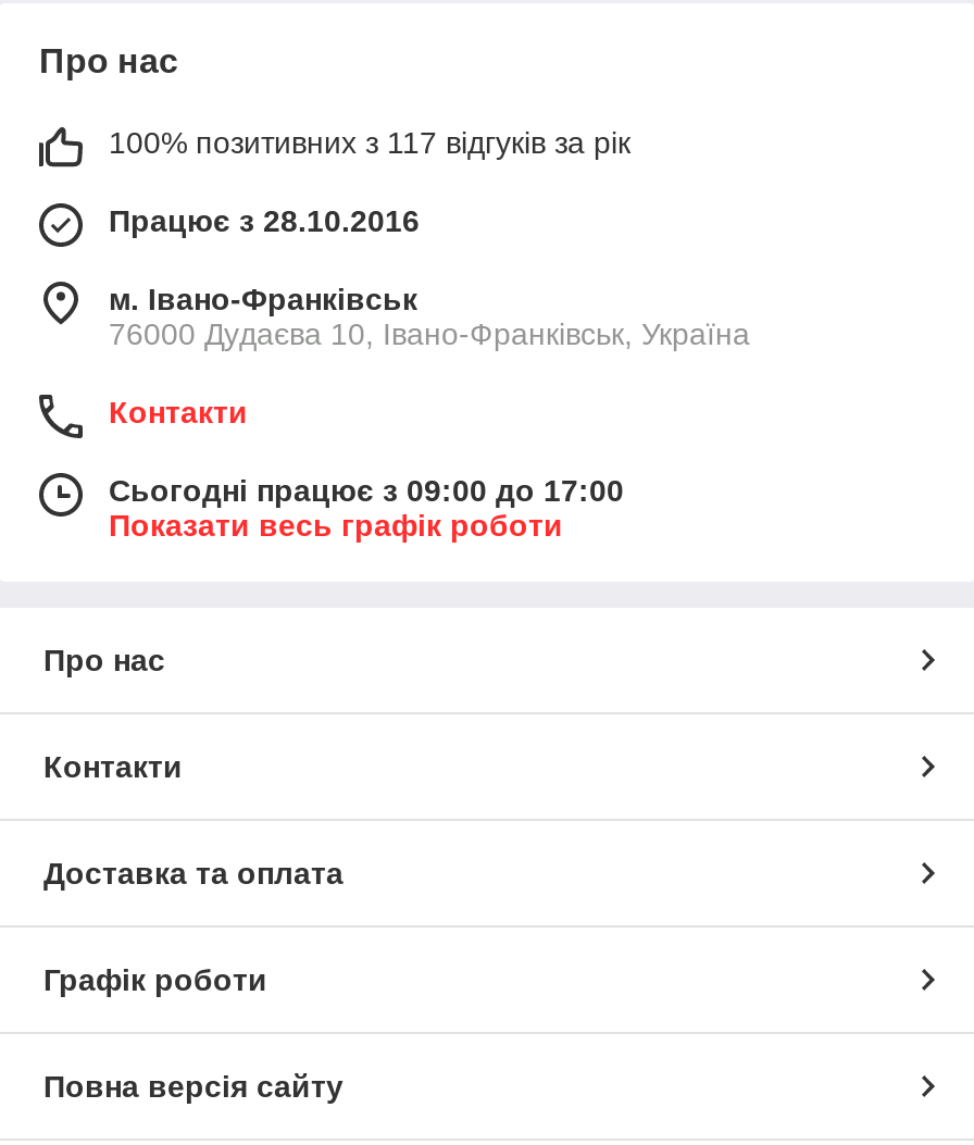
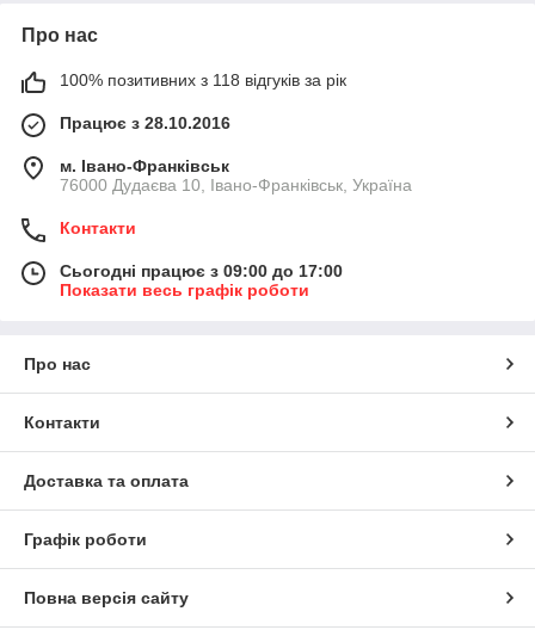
[109,125,630,159] 100% позитивних з 117 відгуків за рік -> [60,70,346,89] 100% позитивних з 118 відгуків за рік

